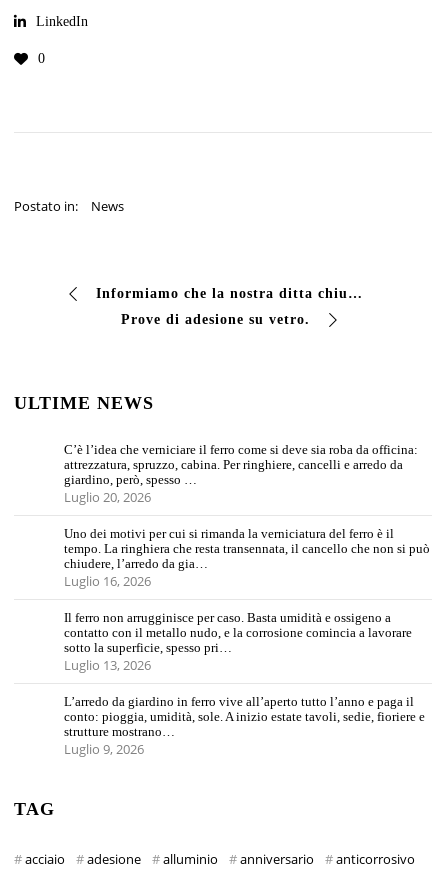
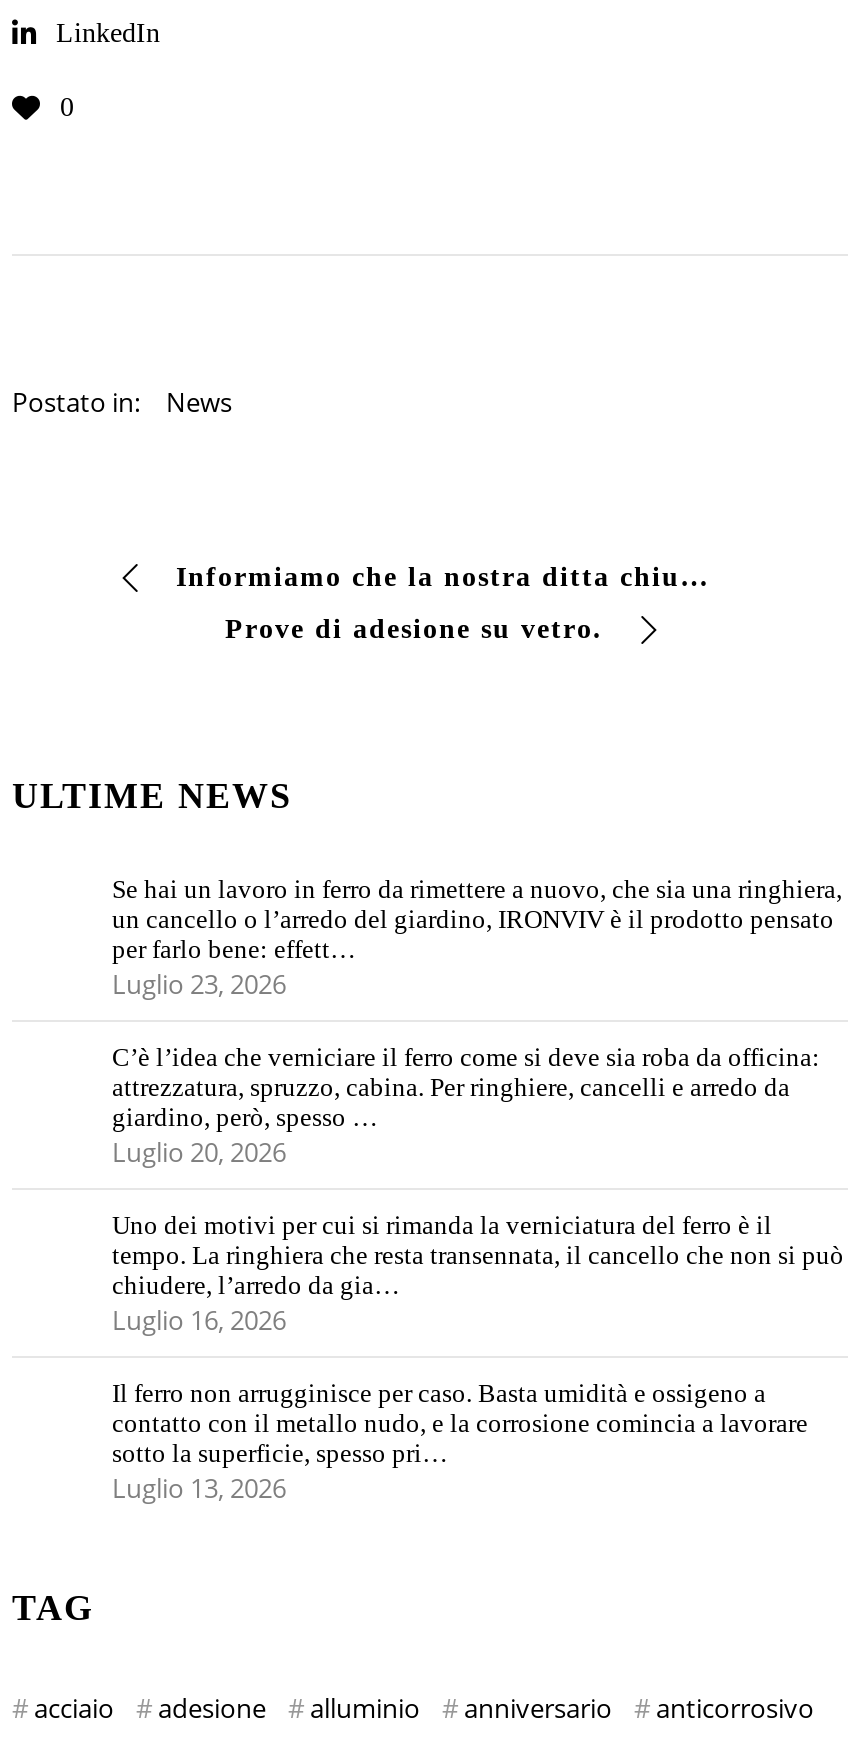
none -> [112,874,842,1002] Se hai un lavoro in ferro da rimettere a nuovo, che sia una ringhiera, | un cancello o l’arredo del giardino, IRONVIV è il prodotto pensato | per farlo bene: effett… | Luglio 23, 2026
moved [64,442,430,674] -> [112,1042,844,1505]: C’è l’idea che verniciare il ferro come si deve sia roba da officina: | attrezzatura, spruzzo, cabina. Per ringhiere, cancelli e arredo da | giardino, però, spesso … | ... | sotto la superficie, spesso pri… | Luglio 13, 2026
[64,694,425,758] L’arredo da giardino in ferro vive all’aperto tutto l’anno e paga il | conto: pioggia, umidità, sole. A inizio estate tavoli, sedie, fioriere e | strutture mostrano… | Luglio 9, 2026 -> none

